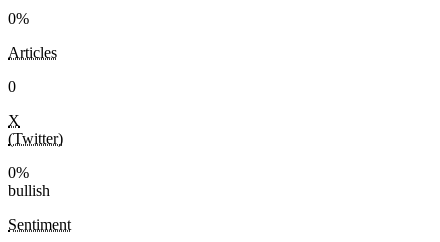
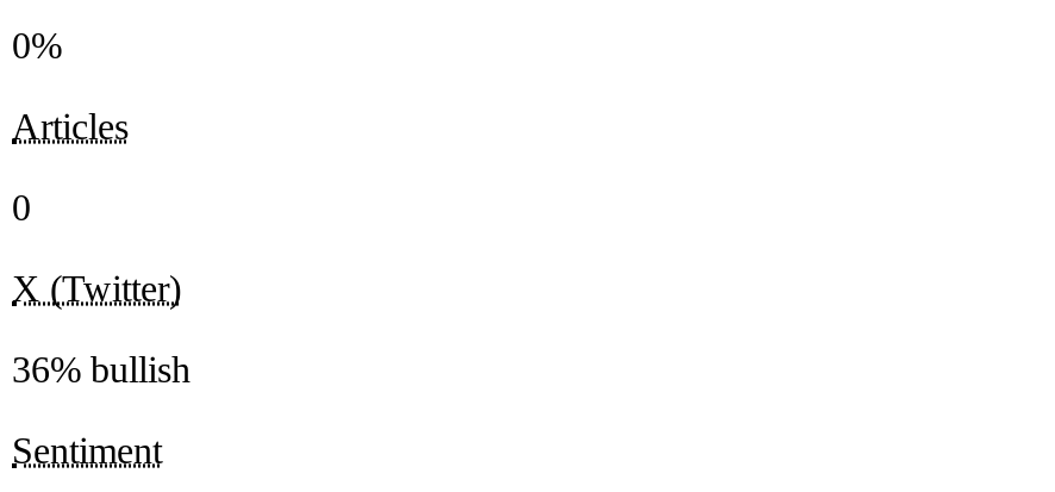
[8,164,50,199] 0% | bullish -> [12,349,191,390] 36% bullish

